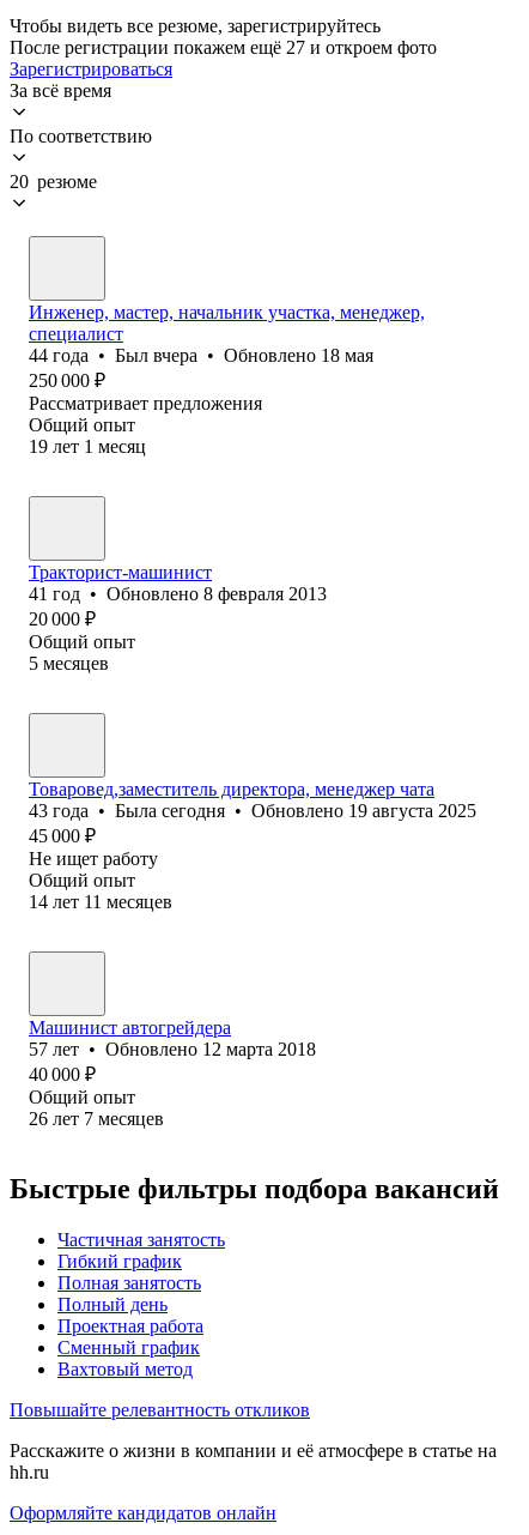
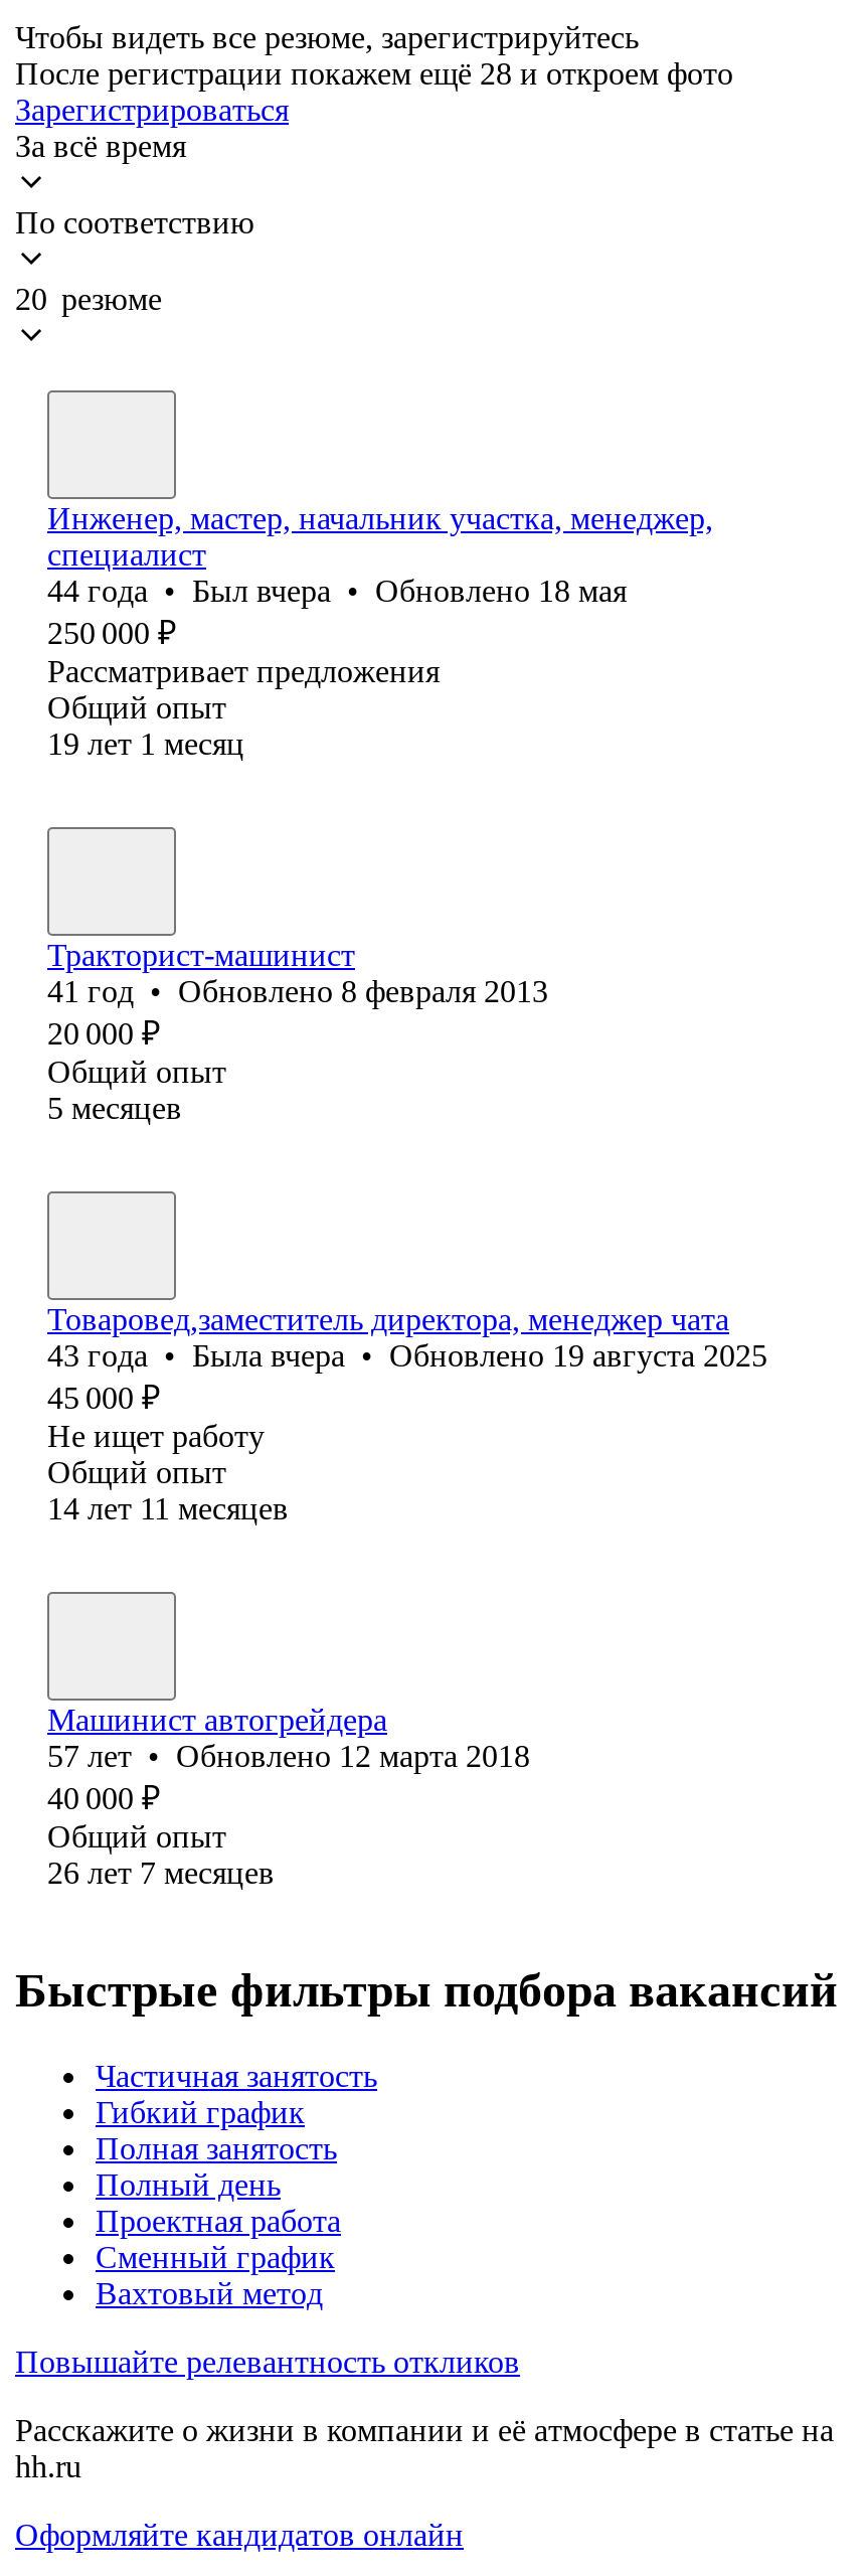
[10,37,437,57] После регистрации покажем ещё 27 и откроем фото -> [15,56,733,90] После регистрации покажем ещё 28 и откроем фото
[29,800,476,821] 43 года • Была сегодня • Обновлено 19 августа 2025 -> [47,1338,767,1372] 43 года • Была вчера • Обновлено 19 августа 2025

